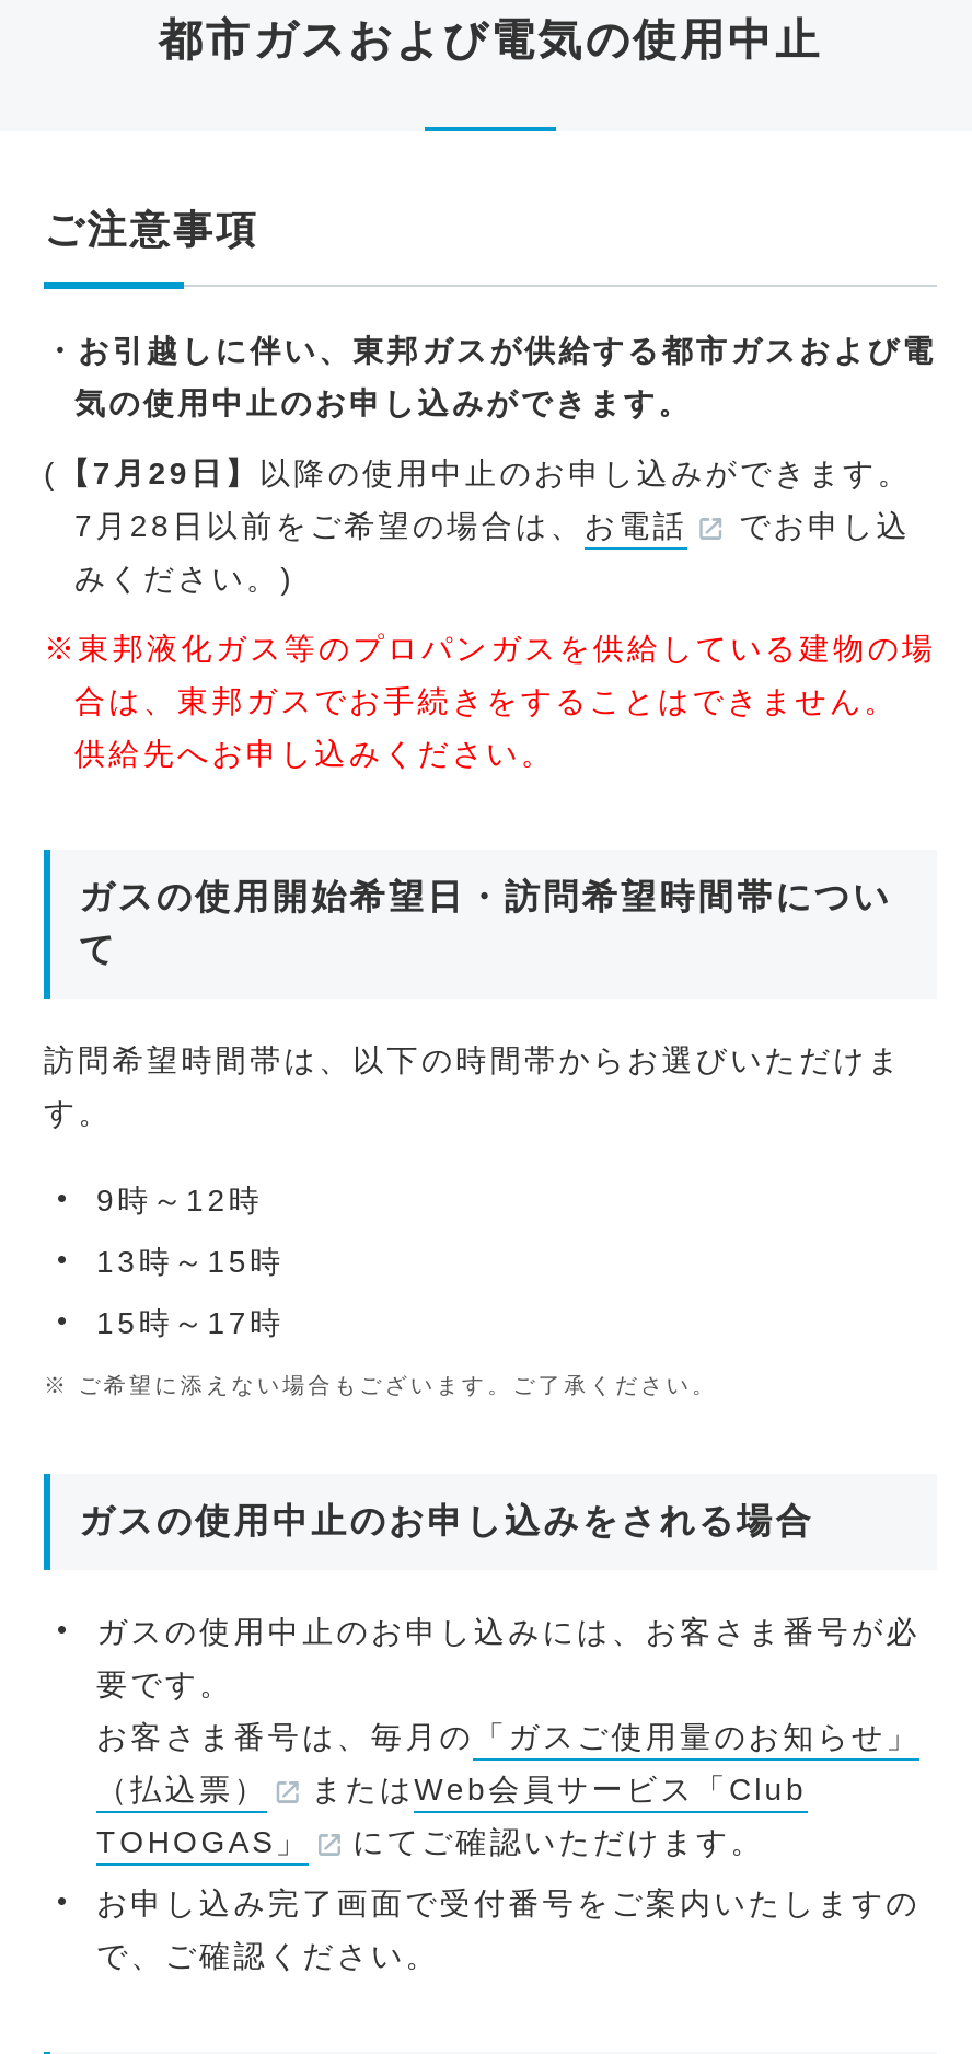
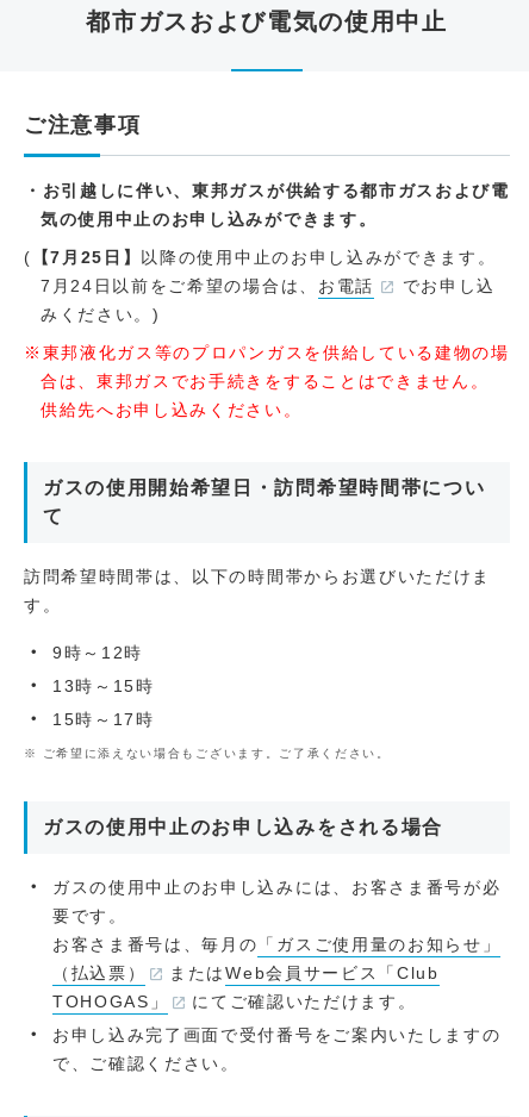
[44,455,912,491] (【7月29日】以降の使用中止のお申し込みができます。 -> [24,248,496,267] (【7月25日】以降の使用中止のお申し込みができます。
[74,508,687,543] 7月28日以前をご希望の場合は、お電話 -> [41,276,374,295] 7月24日以前をご希望の場合は、お電話

